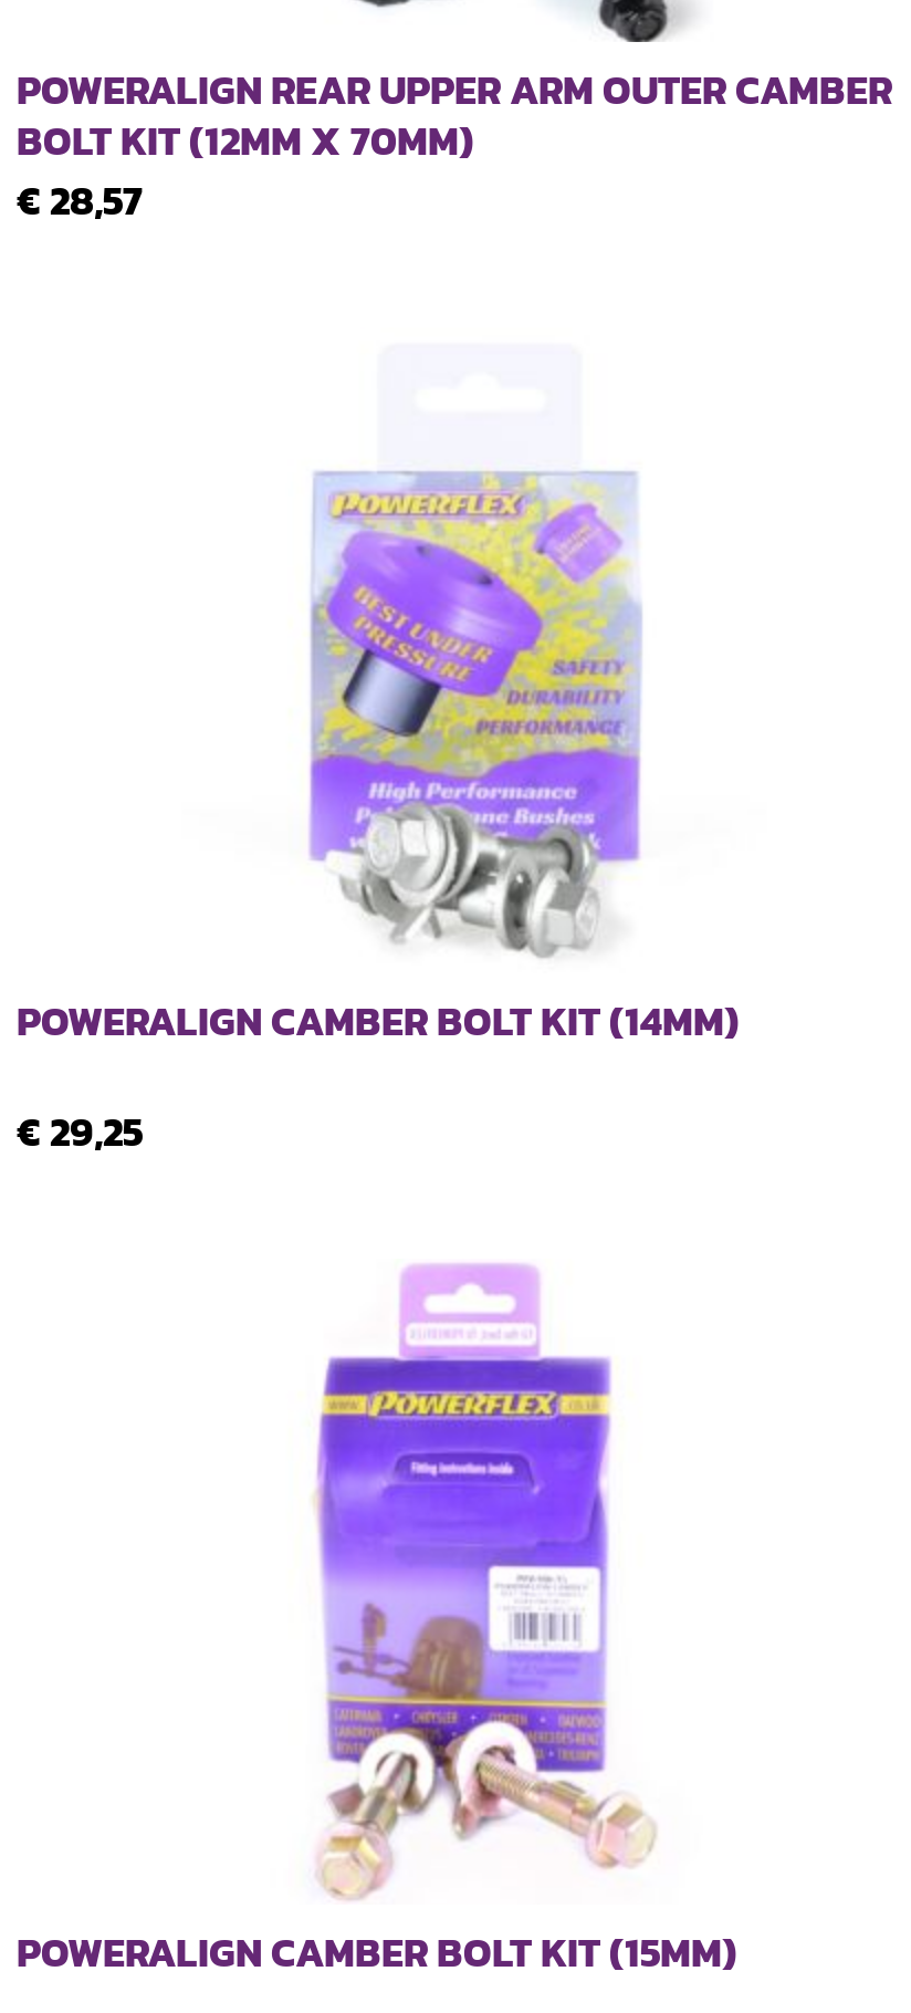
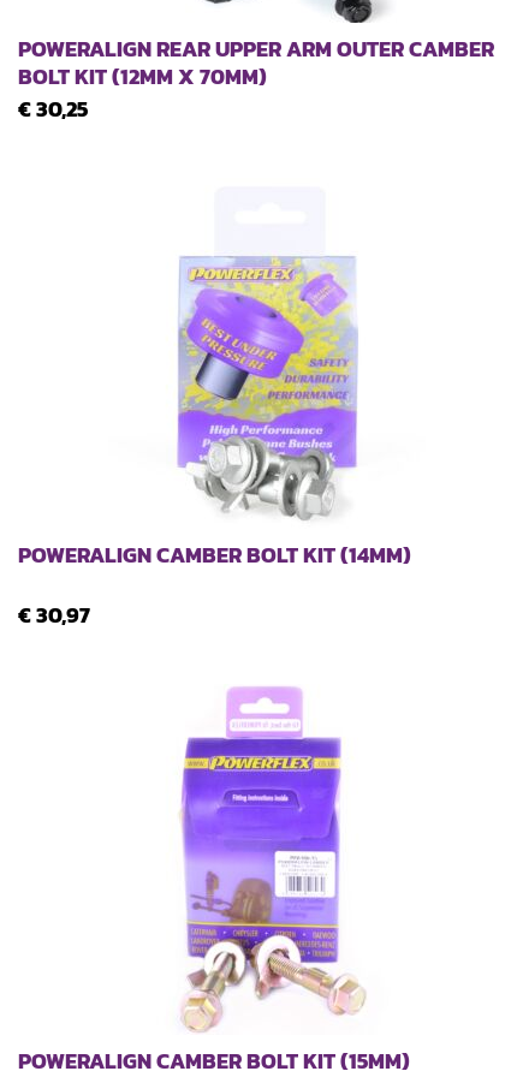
[17,170,143,230] € 28,57 -> [18,93,88,125] € 30,25
[17,1102,143,1161] € 29,25 -> [18,599,90,631] € 30,97

